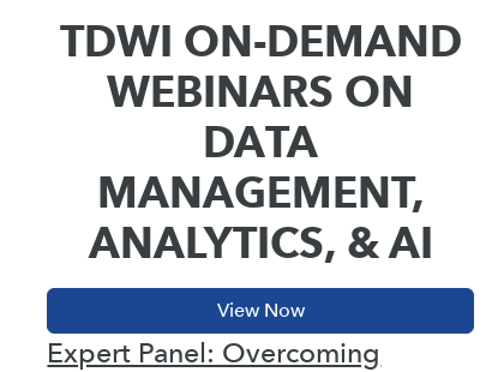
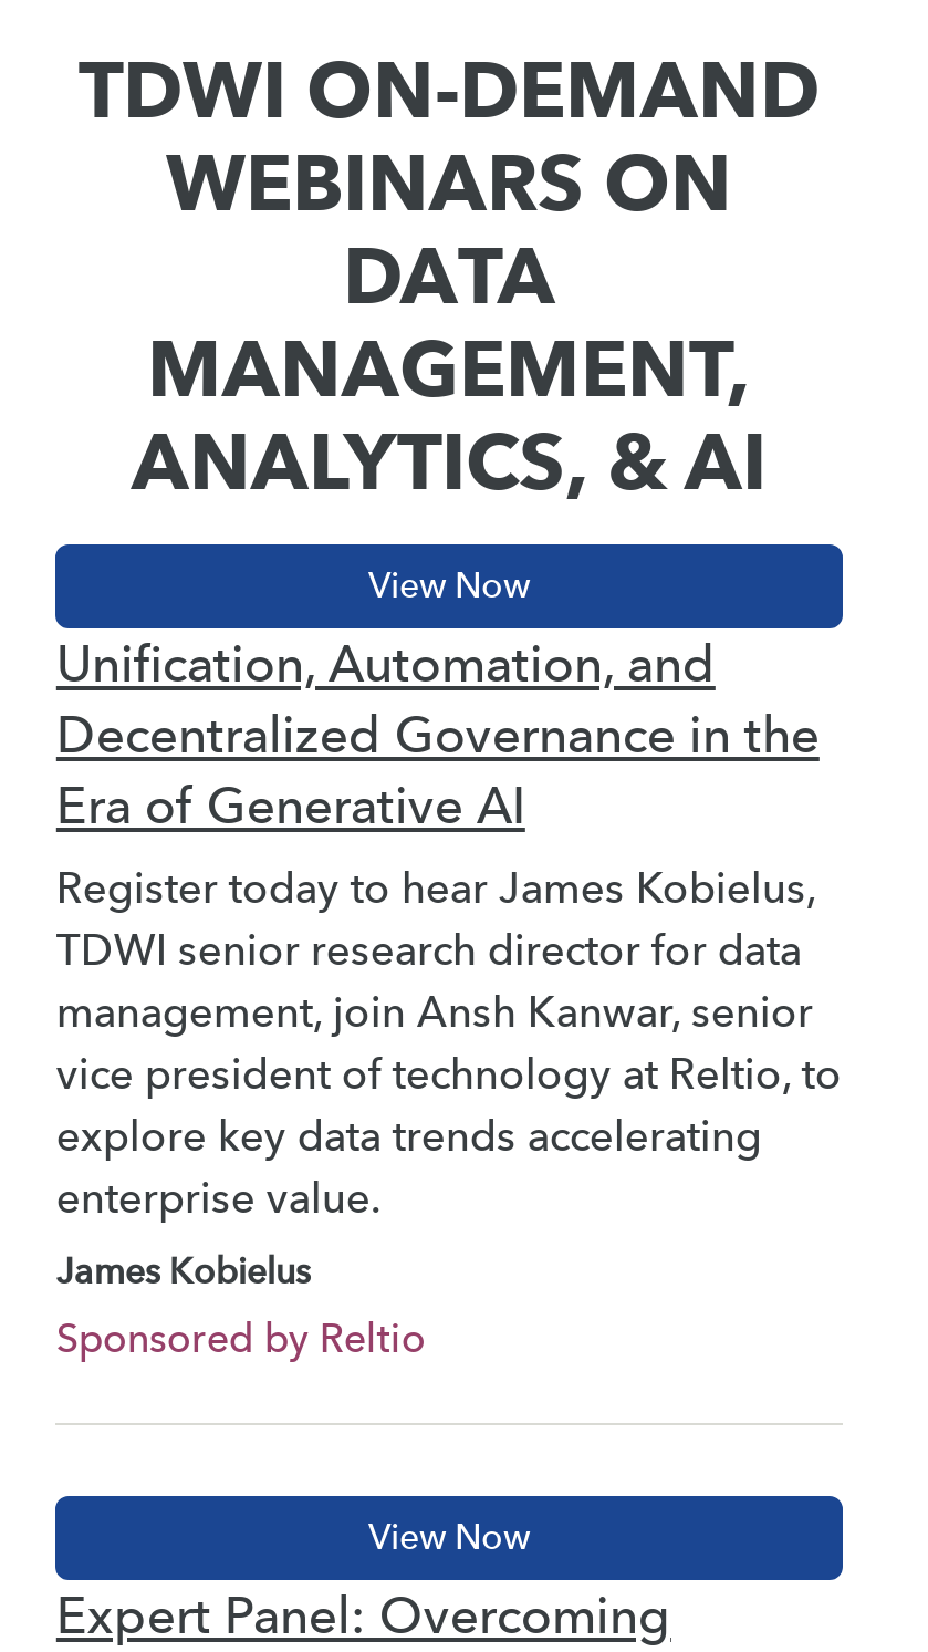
none -> [56,632,842,1363] Unification, Automation, and | Decentralized Governance in the | Era of Generative AI | Register today to hear James Kobielus, | TDWI senior research director for data | management, join Ansh Kanwar, senior | vice president of technology at Reltio, to | explore key data trends accelerating | enterprise value. | James Kobielus | Sponsored by Reltio

